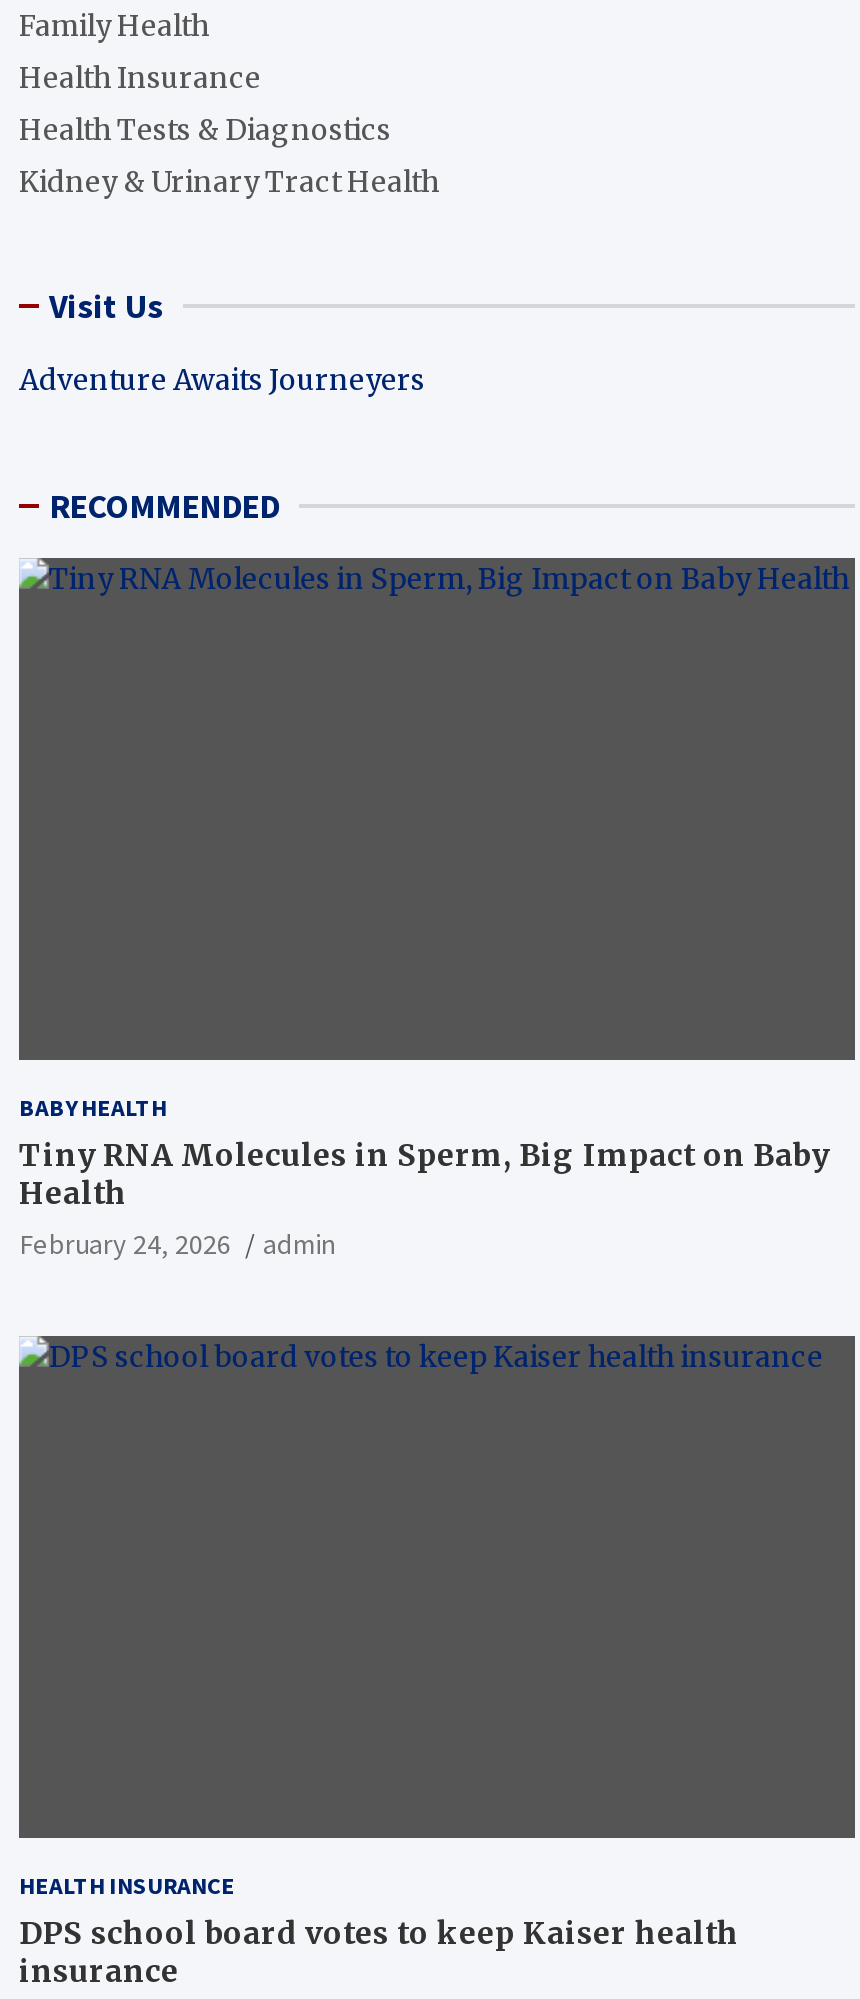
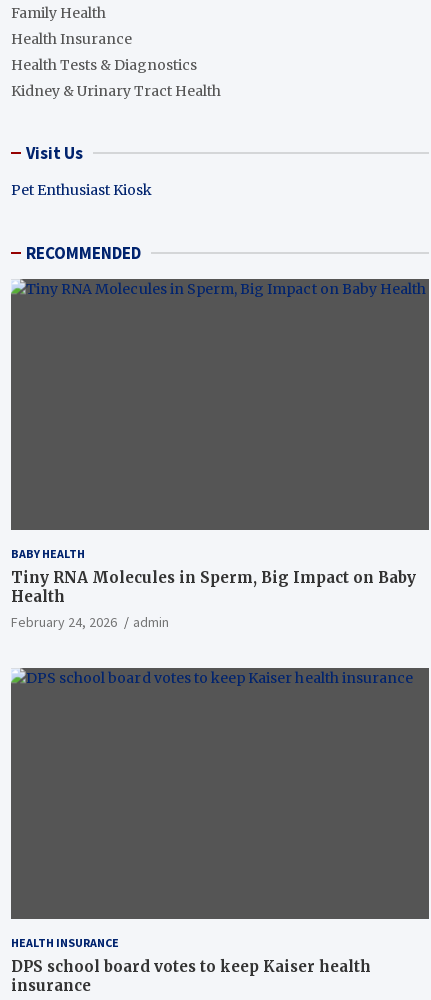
[19,362,425,398] Adventure Awaits Journeyers -> [11,181,152,199] Pet Enthusiast Kiosk

